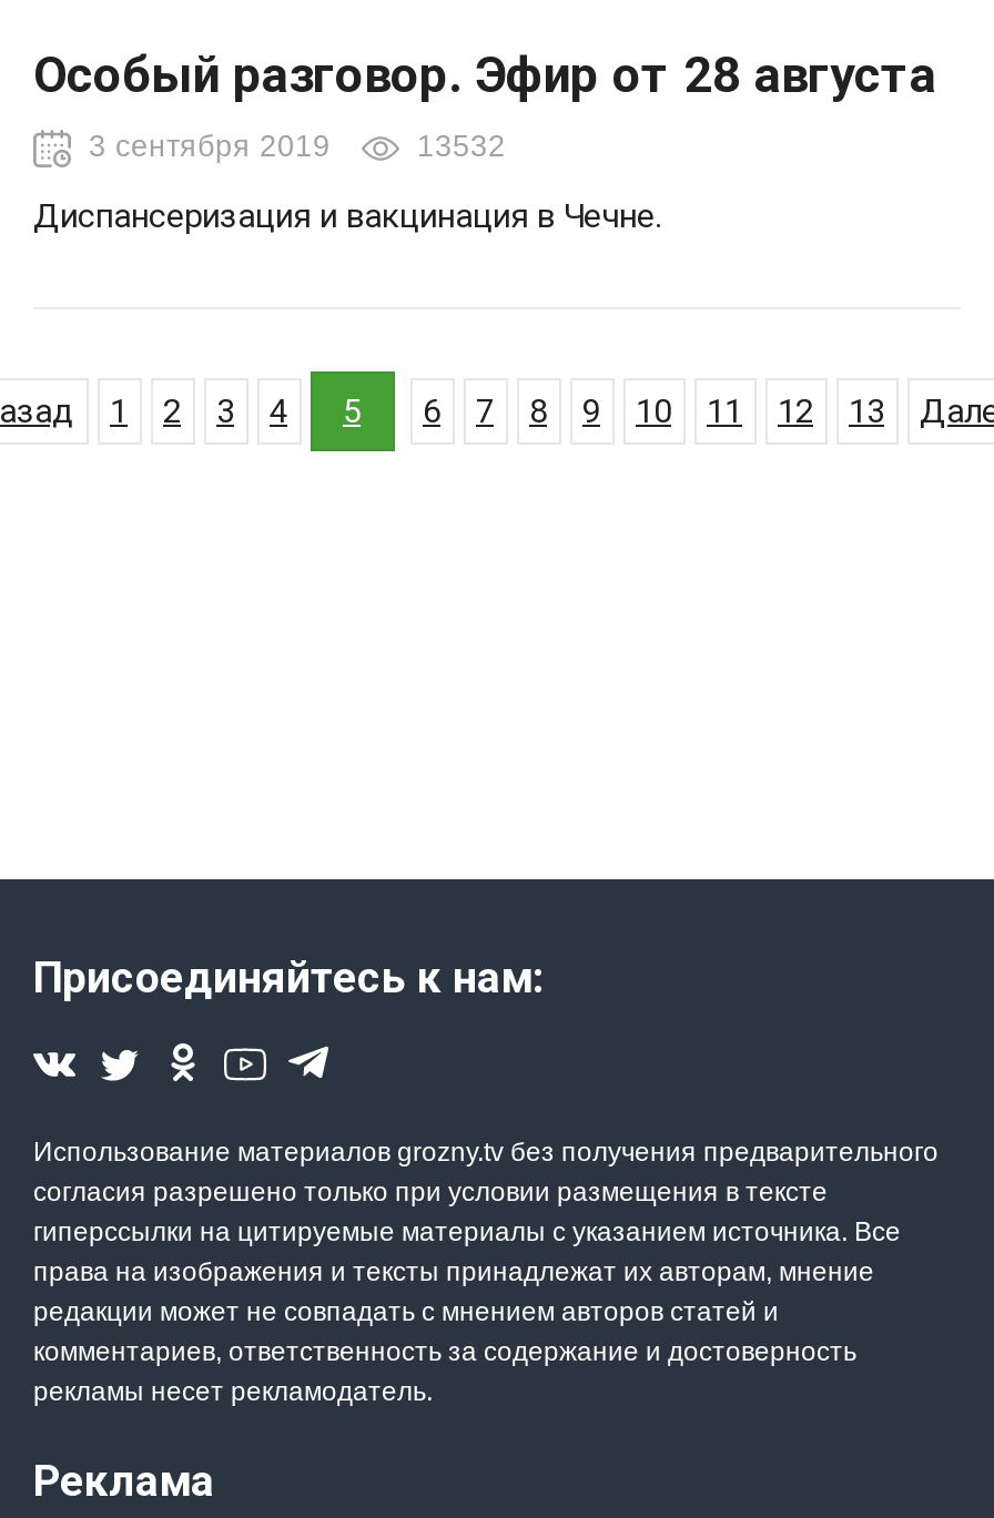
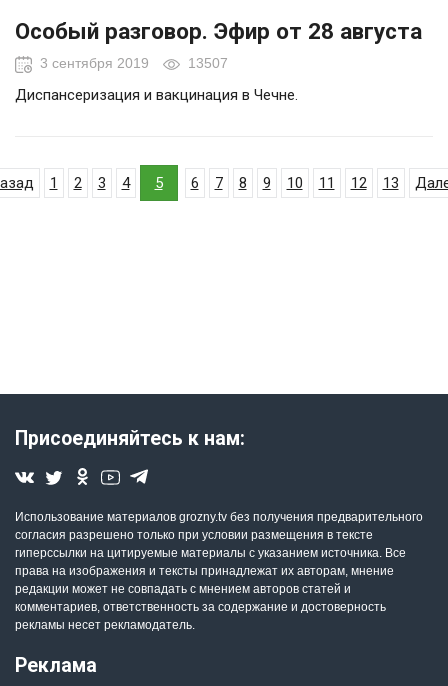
[417,130,506,163] 13532 -> [188,56,228,71] 13507

